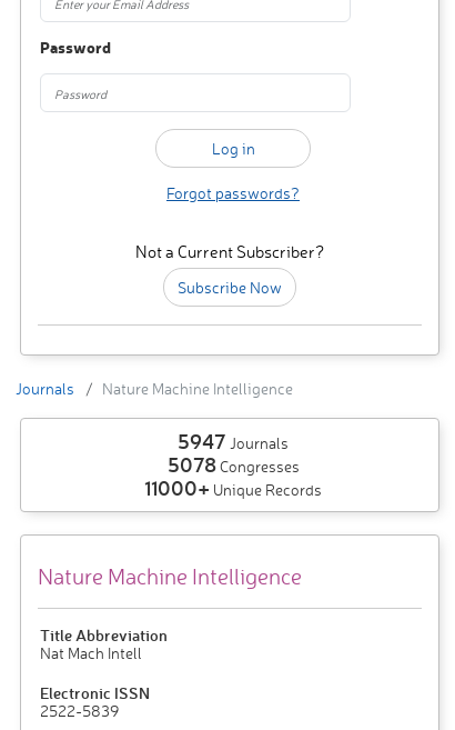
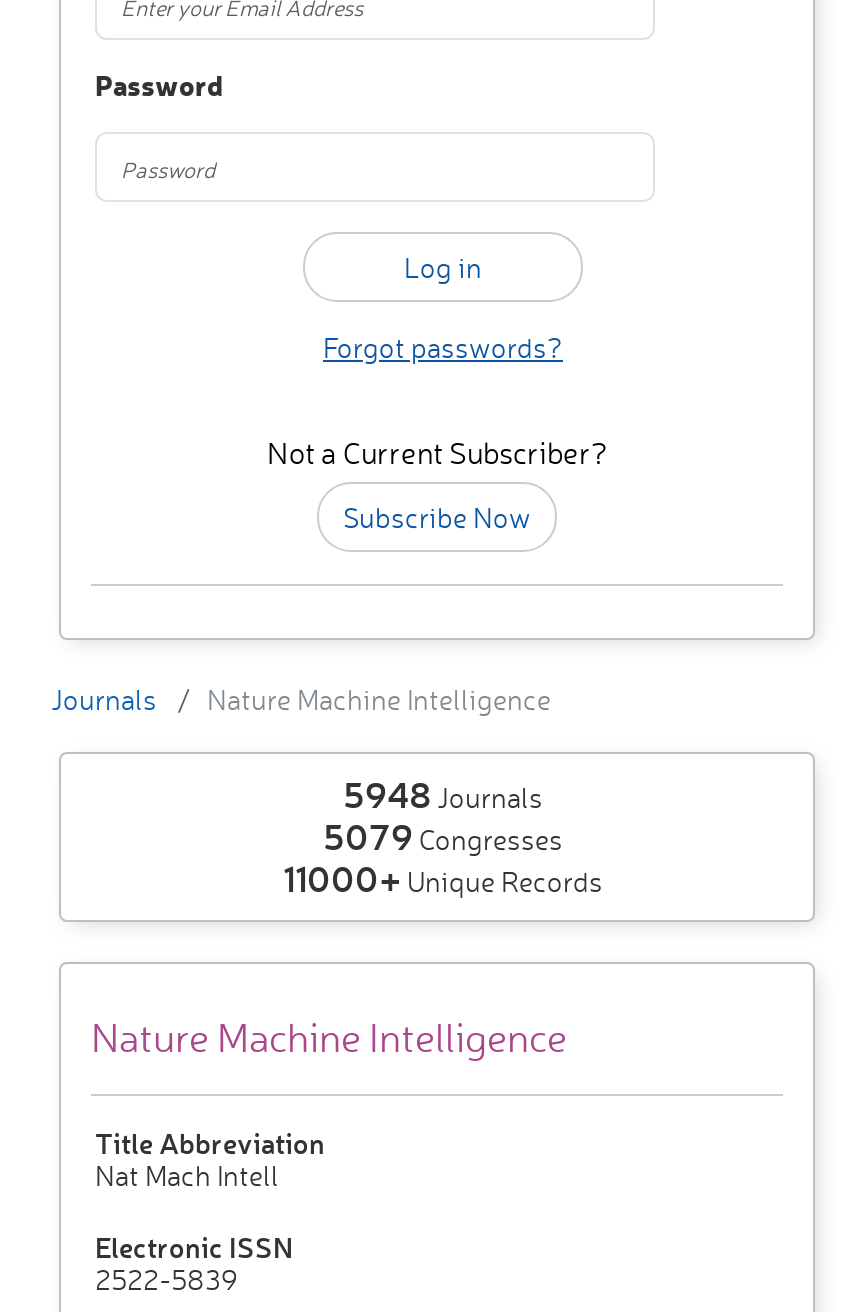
[178,428,289,455] 5947Journals -> [343,771,543,819] 5948Journals
[167,451,299,478] 5078 Congresses -> [323,813,563,861] 5079 Congresses

